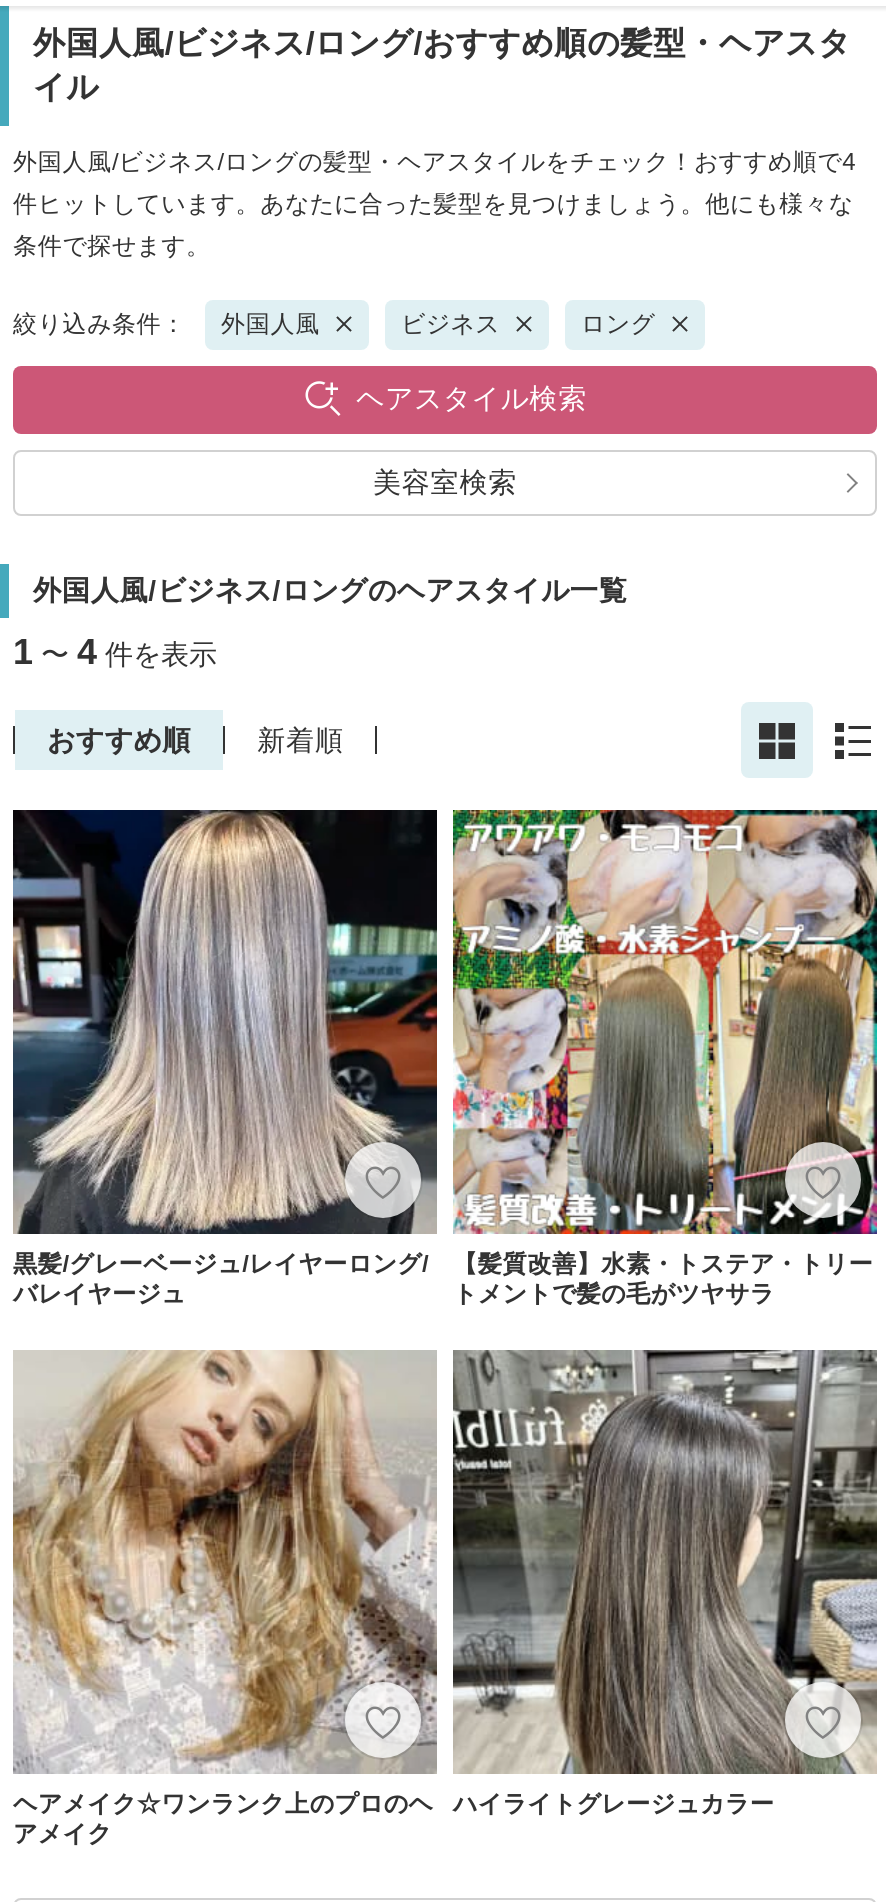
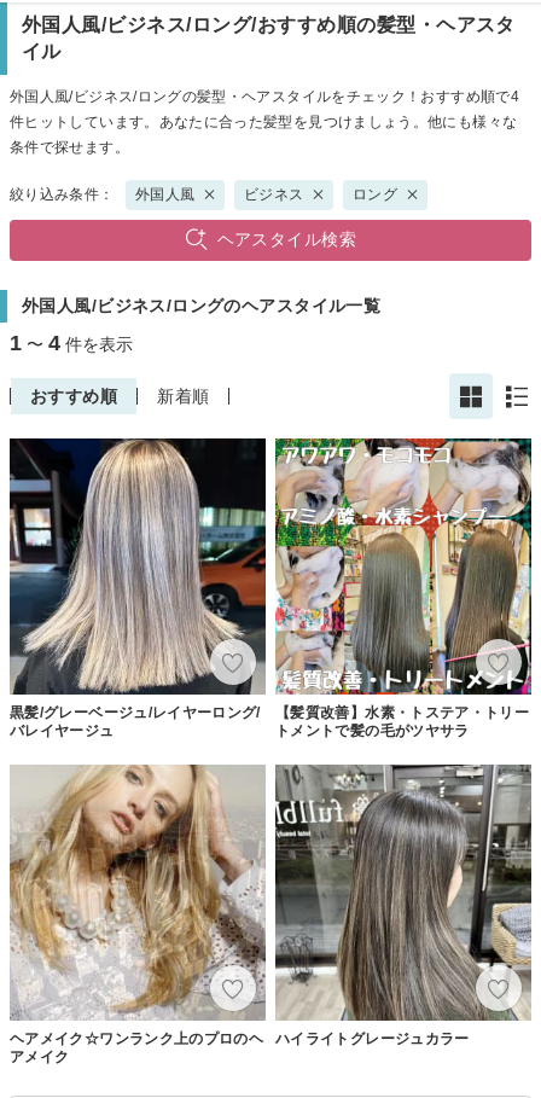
[373,466,517,498] 美容室検索 -> none

